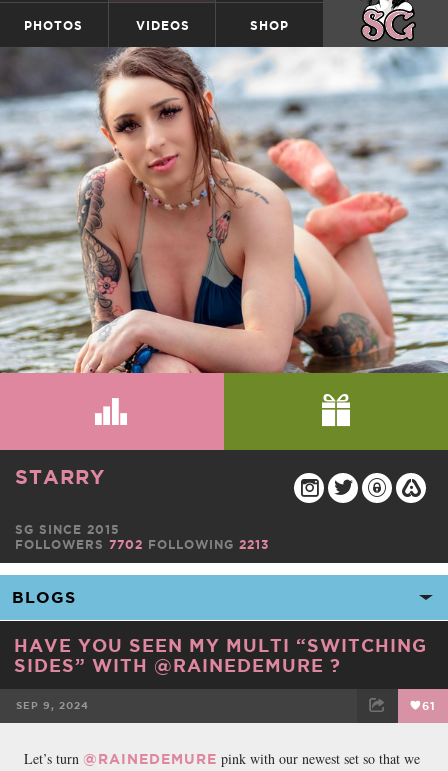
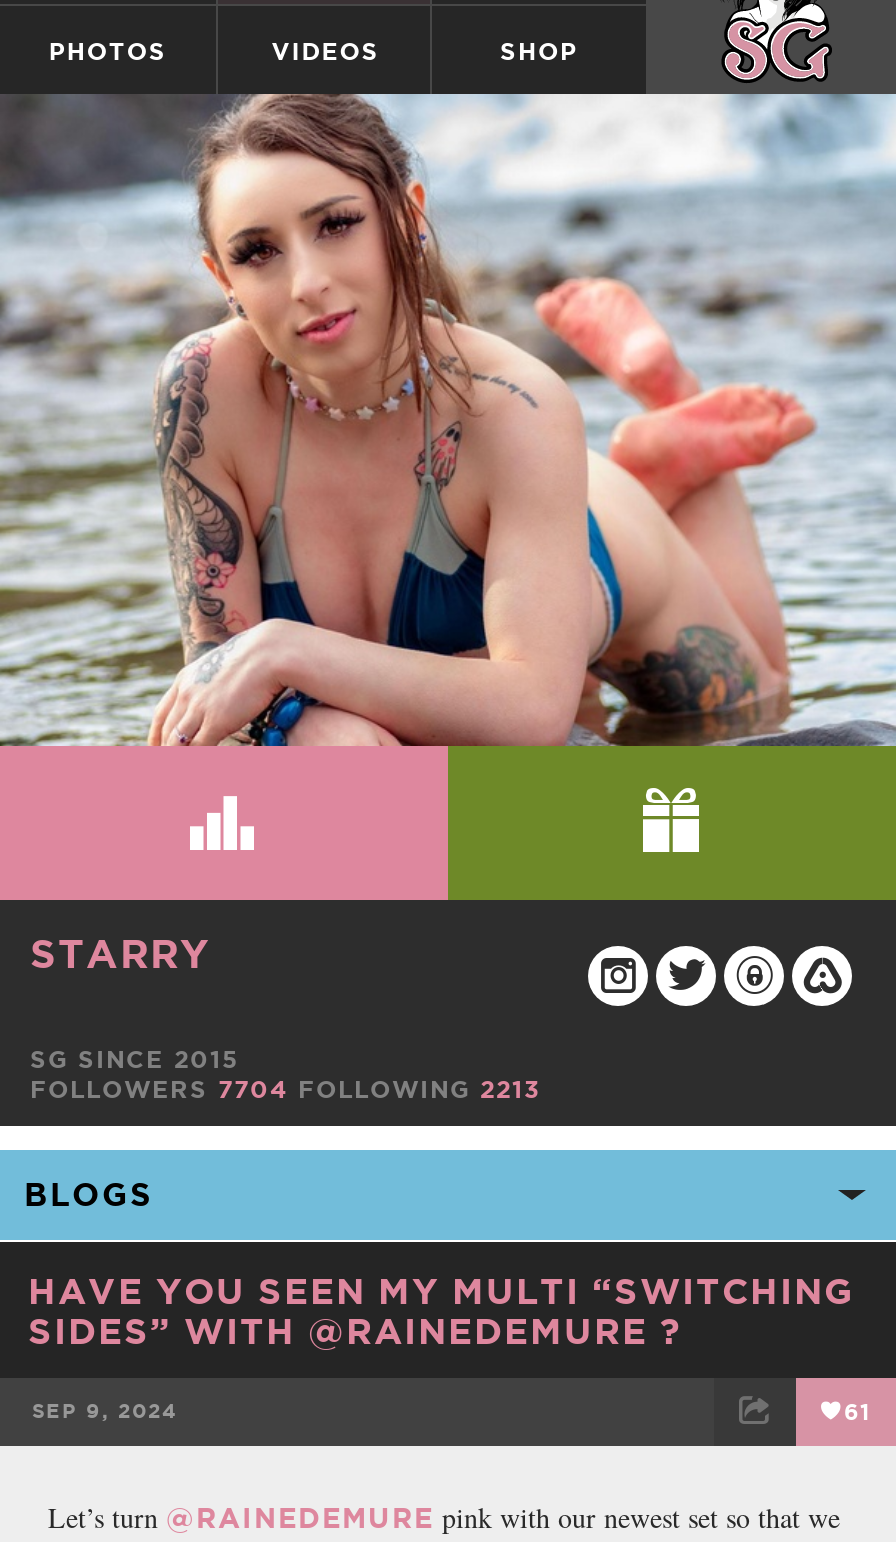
[15,538,269,551] FOLLOWERS 7702 FOLLOWING 2213 -> [30,1076,540,1102] FOLLOWERS 7704 FOLLOWING 2213

